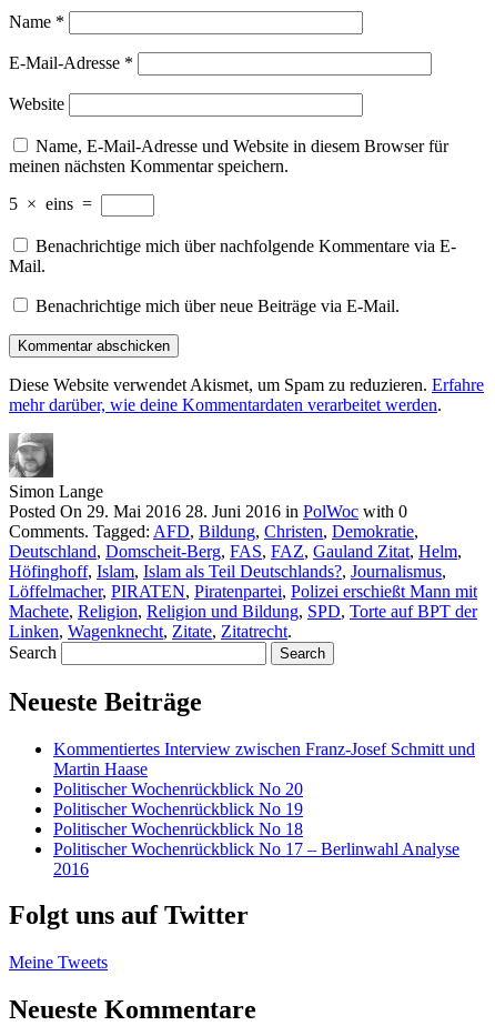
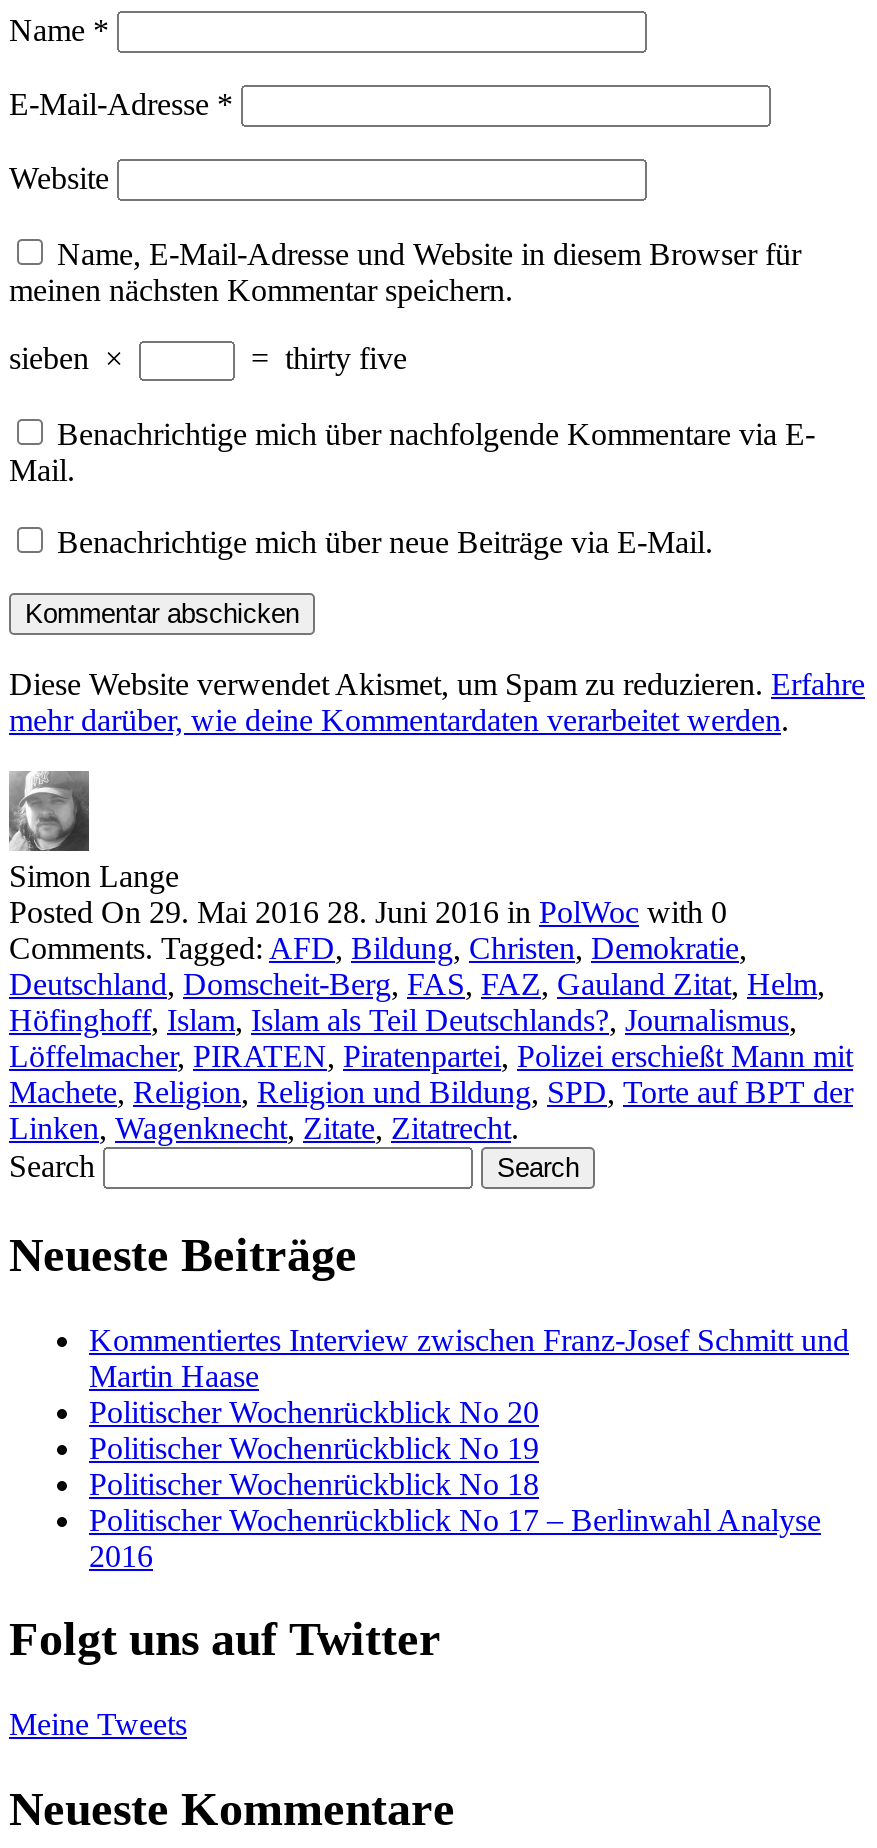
[9,194,97,213] 5 × eins = -> [9,340,407,374] sieben × | = thirty five

